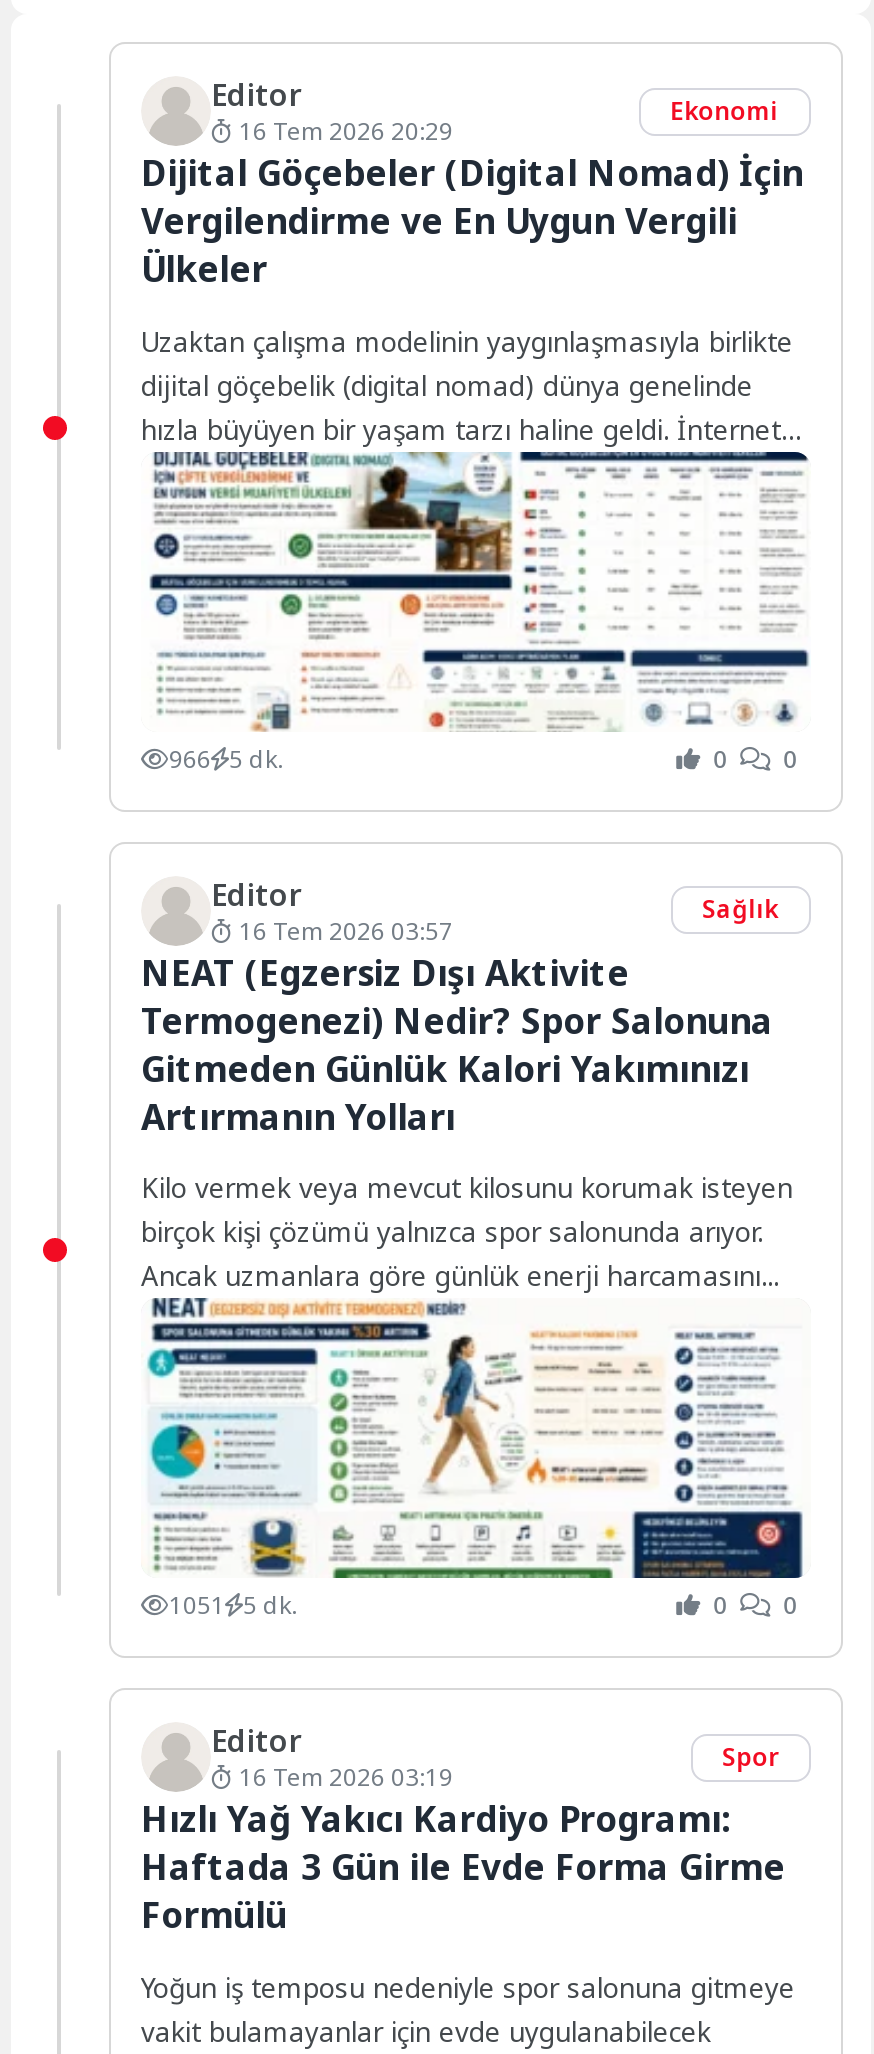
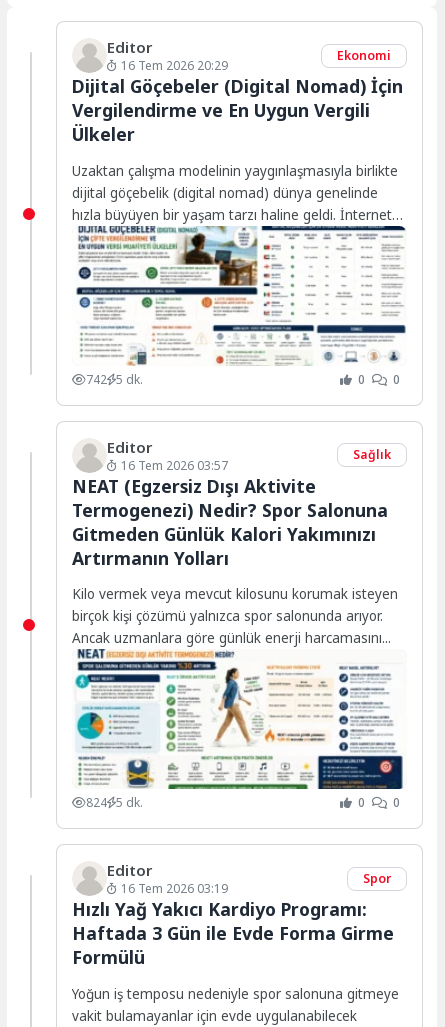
[169,742,283,776] 966 5 dk. -> [86,371,143,388] 742 5 dk.
[169,1589,297,1623] 1051 5 dk. -> [86,794,143,811] 824 5 dk.

